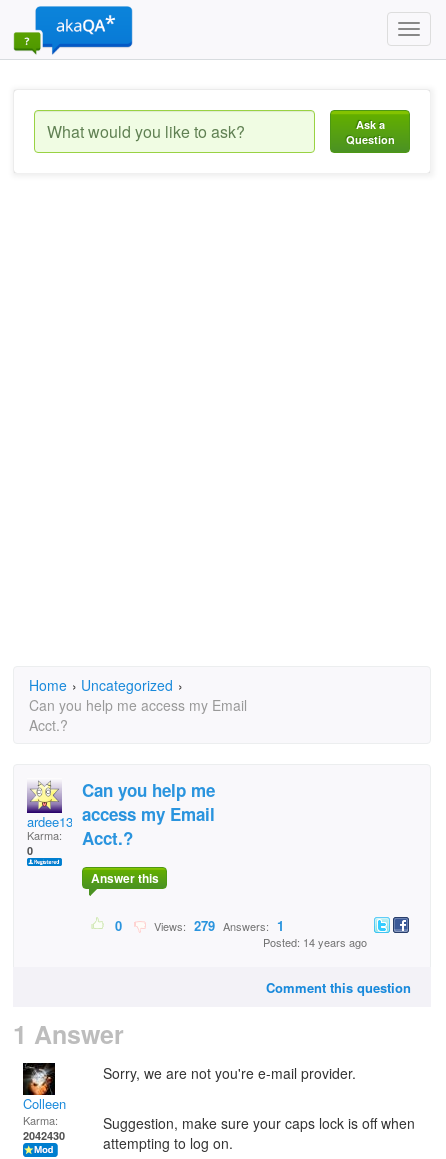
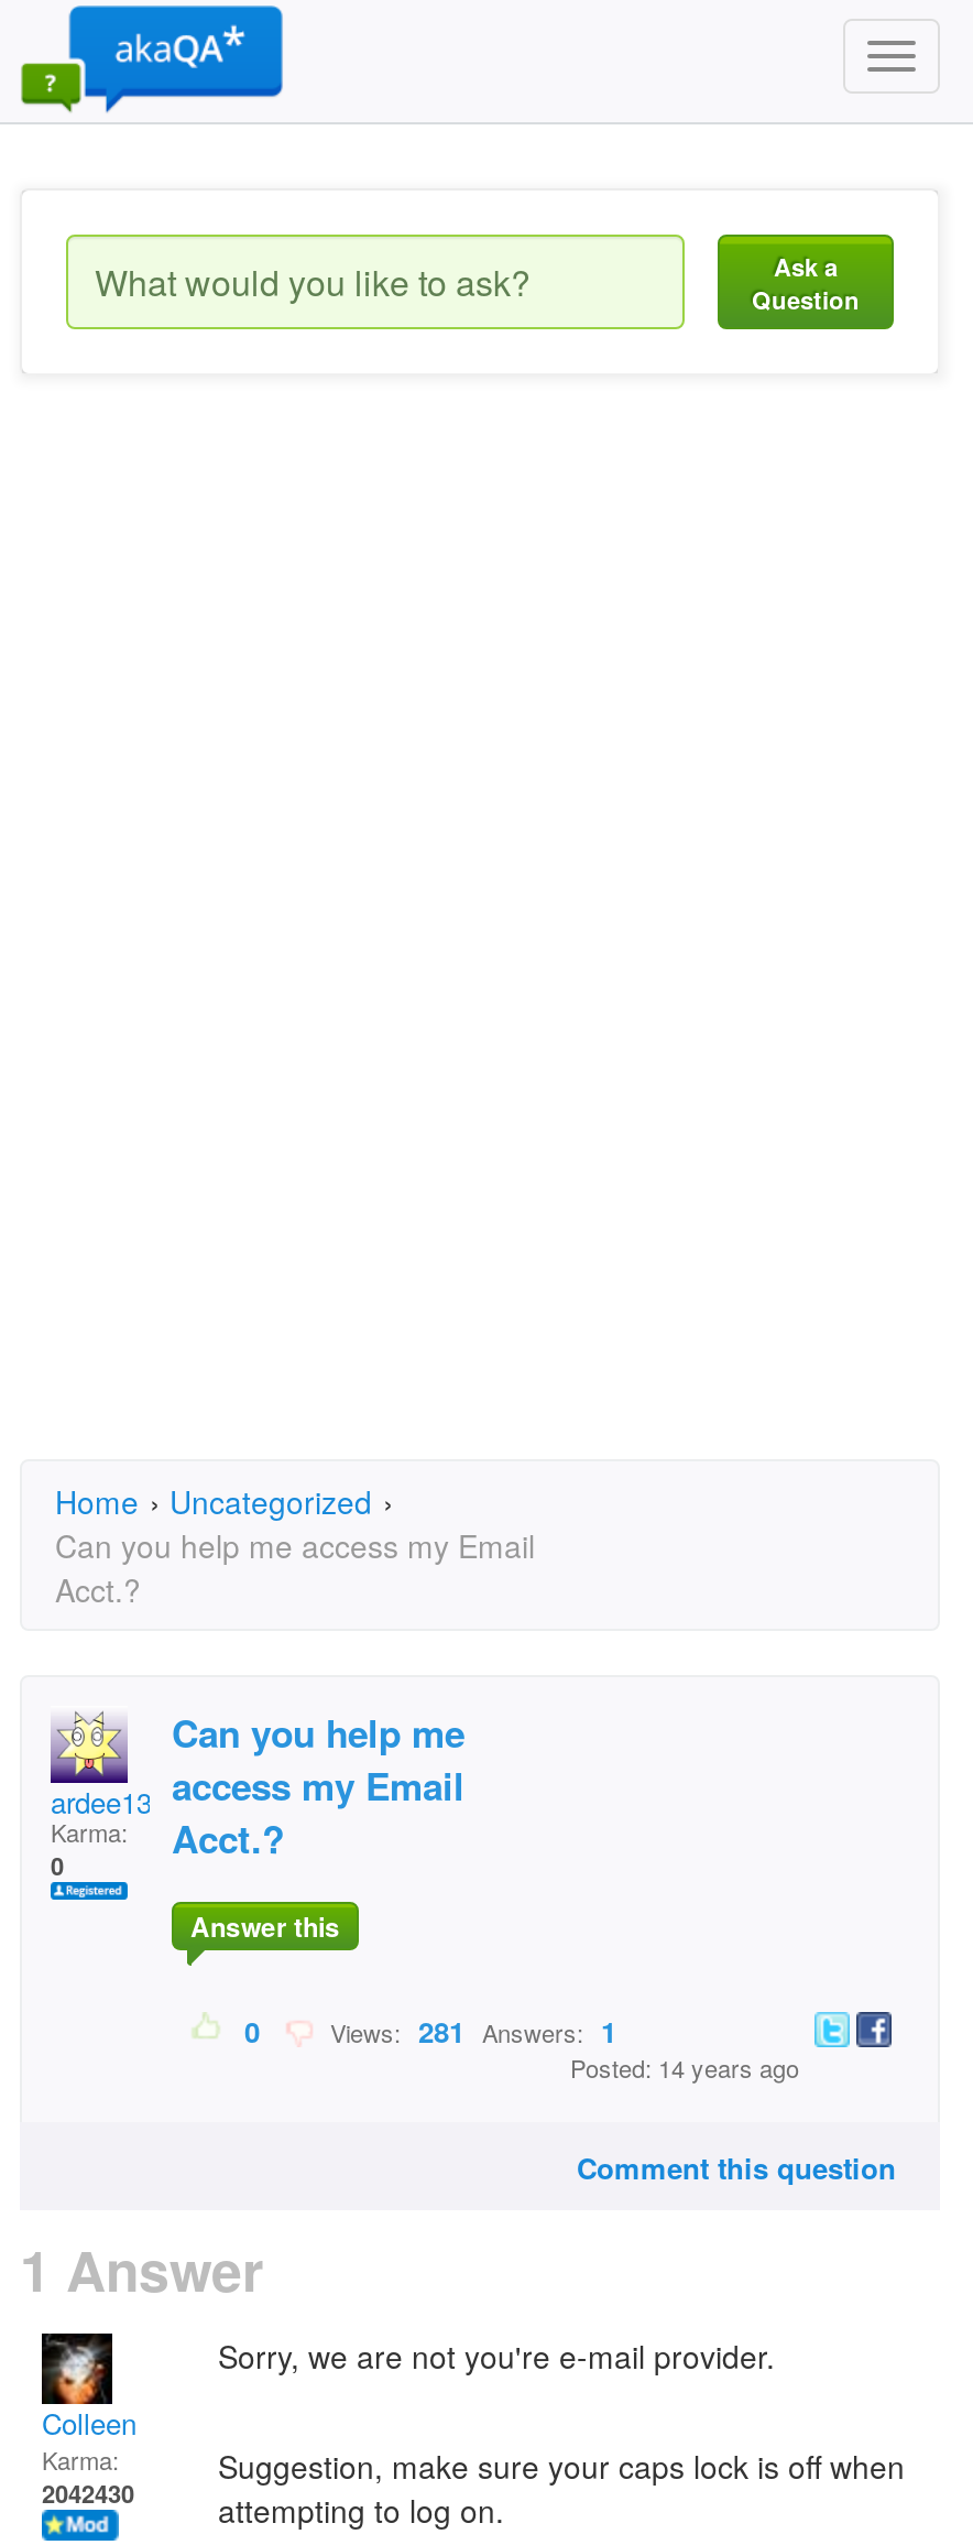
[148,916,284,935] Views: 279 Answers: 1 -> [317,2010,616,2052] Views: 281 Answers: 1

